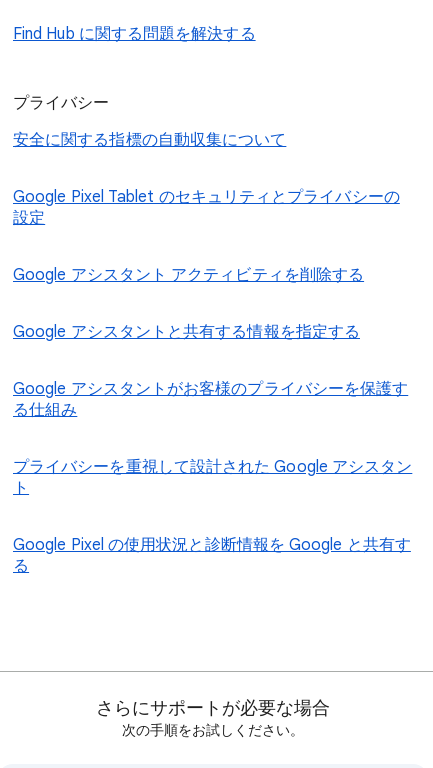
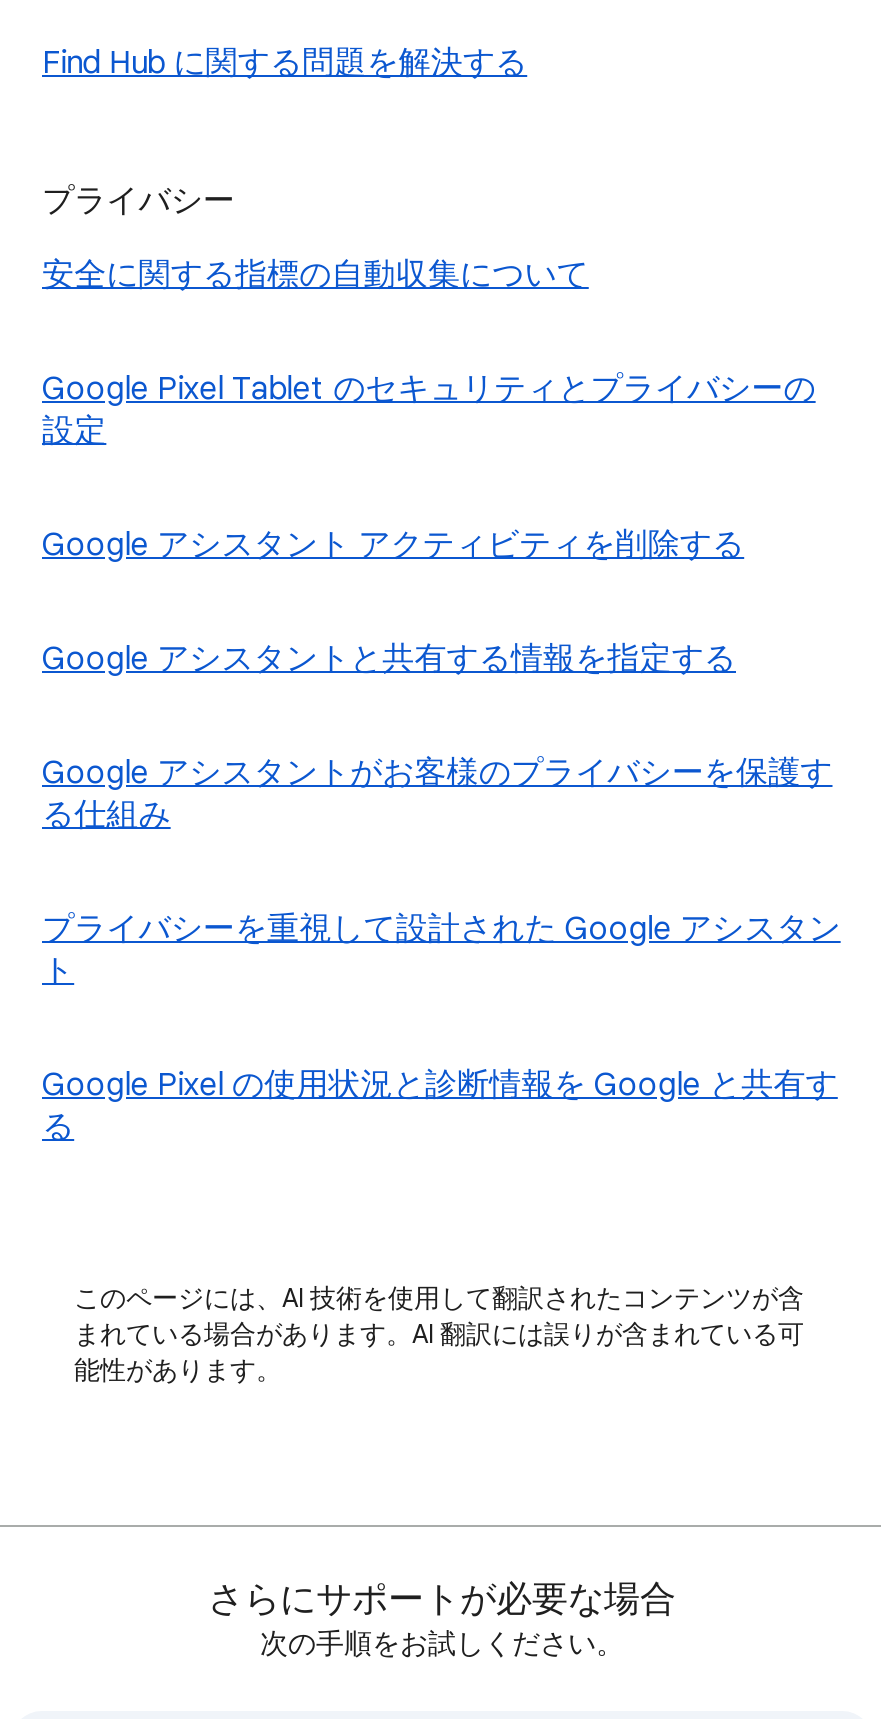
none -> [74,1281,804,1387] このページには、AI 技術を使用して翻訳されたコンテンツが含 | まれている場合があります。AI 翻訳には誤りが含まれている可 | 能性があります。

